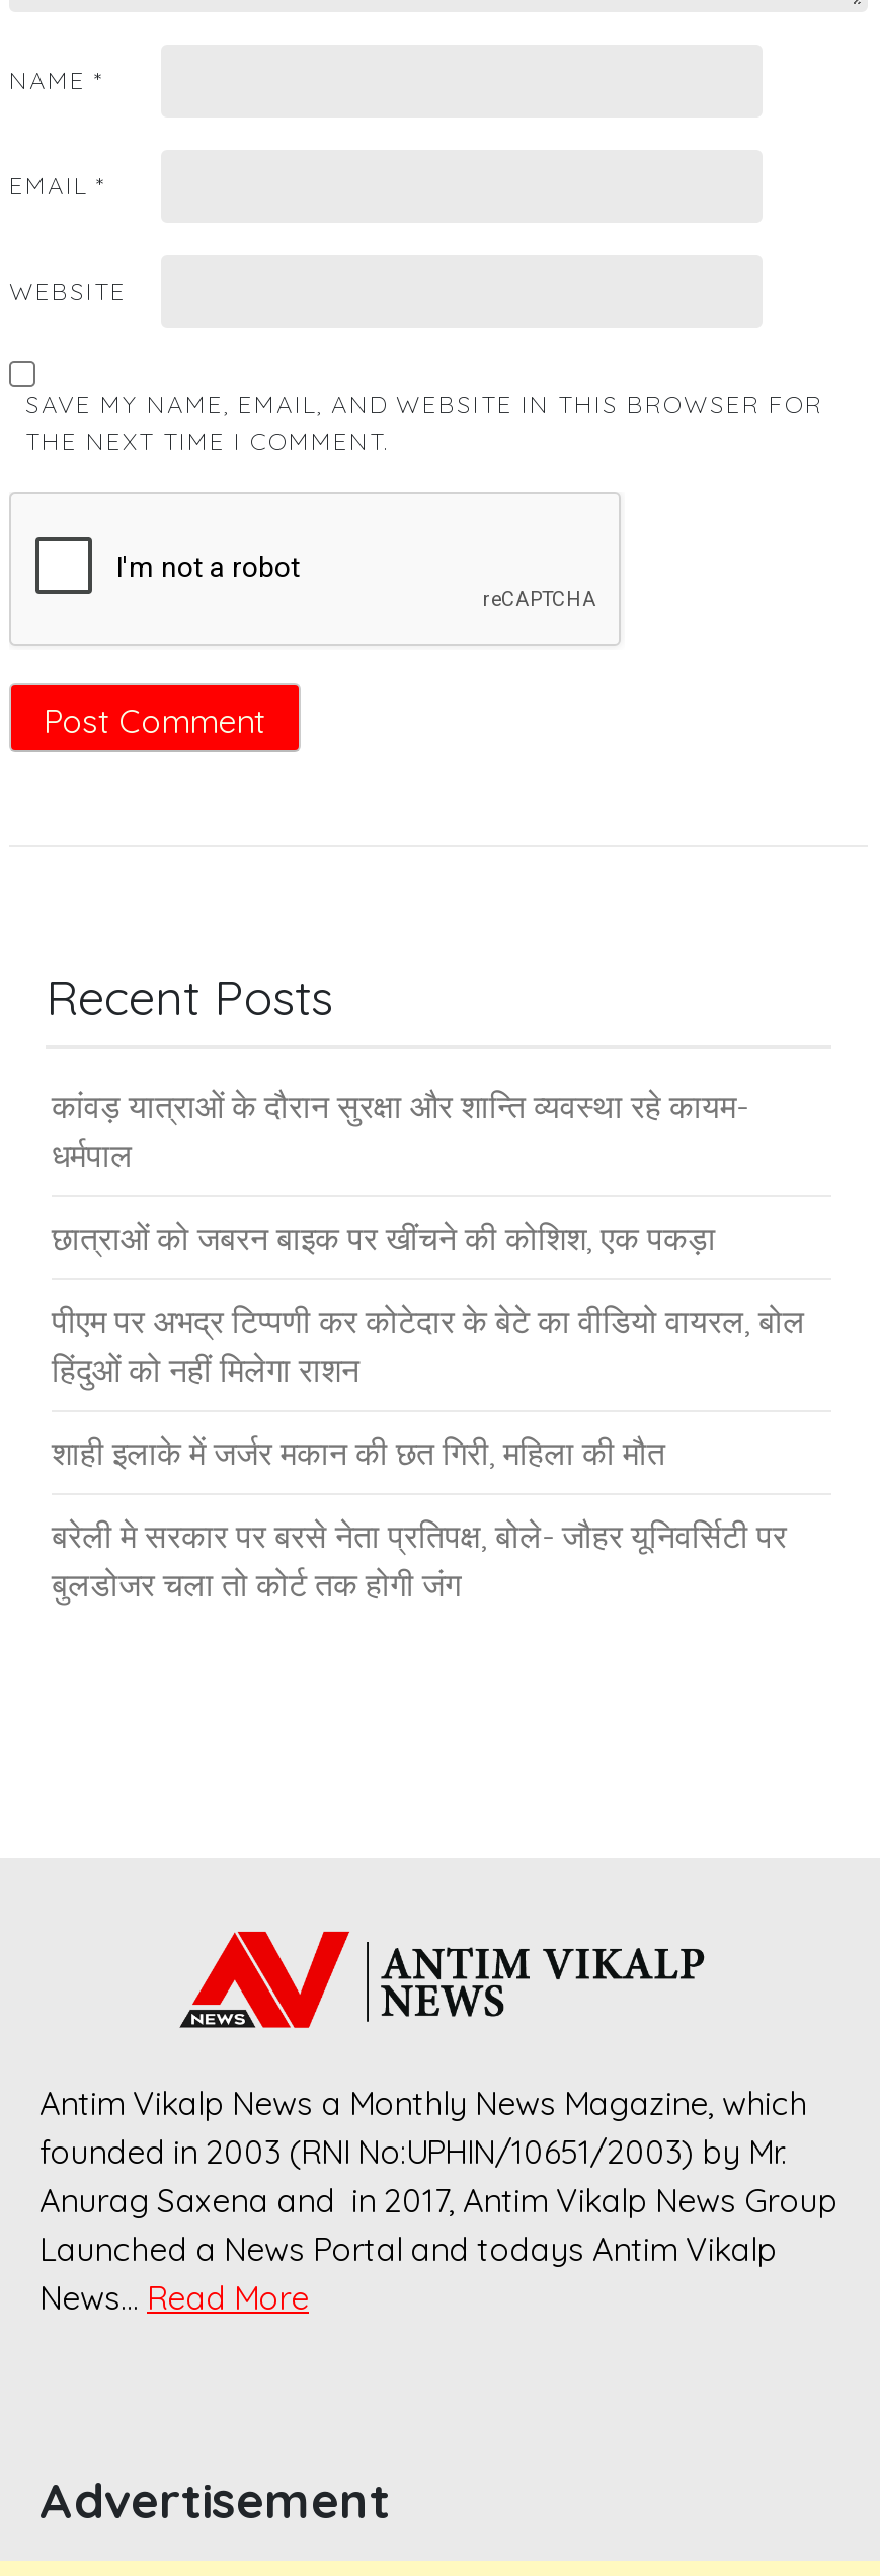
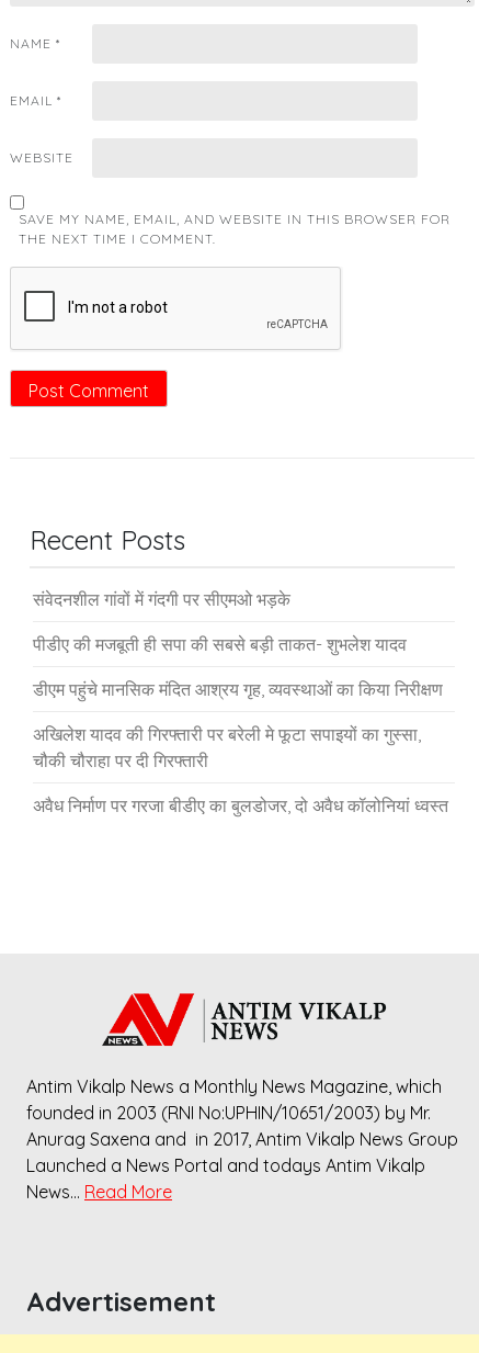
[52,1086,748,1175] कांवड़ यात्राओं के दौरान सुरक्षा और शान्ति व्यवस्था रहे कायम- | धर्मपाल -> [33,588,290,610] संवेदनशील गांवों में गंदगी पर सीएमओ भड़के
[52,1218,716,1258] छात्राओं को जबरन बाइक पर खींचने की कोशिश, एक पकड़ा -> [33,633,407,655] पीडीए की मजबूती ही सपा की सबसे बड़ी ताकत- शुभलेश यादव
[52,1301,805,1390] पीएम पर अभद्र टिप्पणी कर कोटेदार के बेटे का वीडियो वायरल, बोल | हिंदुओं को नहीं मिलेगा राशन -> [33,678,443,700] डीएम पहुंचे मानसिक मंदित आश्रय गृह, व्यवस्थाओं का किया निरीक्षण
[52,1432,665,1473] शाही इलाके में जर्जर मकान की छत गिरी, महिला की मौत -> [33,723,421,771] अखिलेश यादव की गिरफ्तारी पर बरेली मे फूटा सपाइयों का गुस्सा, | चौकी चौराहा पर दी गिरफ्तारी
[52,1515,787,1605] बरेली मे सरकार पर बरसे नेता प्रतिपक्ष, बोले- जौहर यूनिवर्सिटी पर | बुलडोजर चला तो कोर्ट तक होगी जंग -> [33,794,448,816] अवैध निर्माण पर गरजा बीडीए का बुलडोजर, दो अवैध कॉलोनियां ध्वस्त

